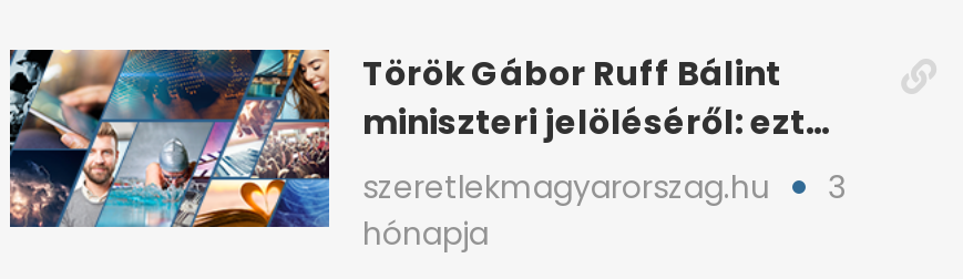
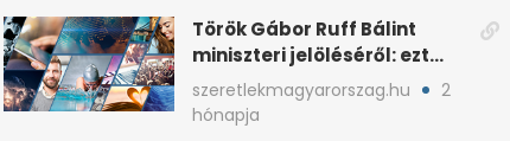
[828,165,846,209] 3 -> [441,78,451,102] 2

